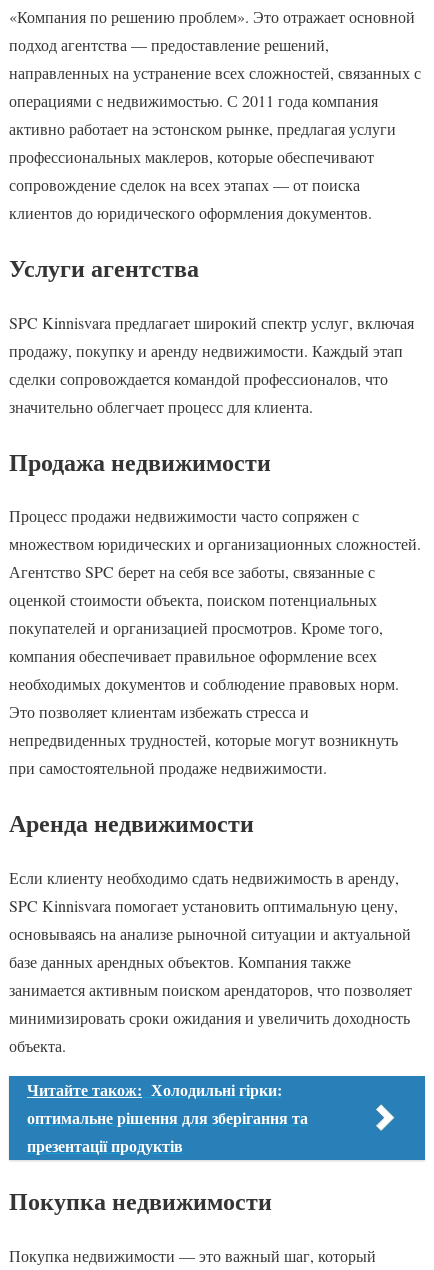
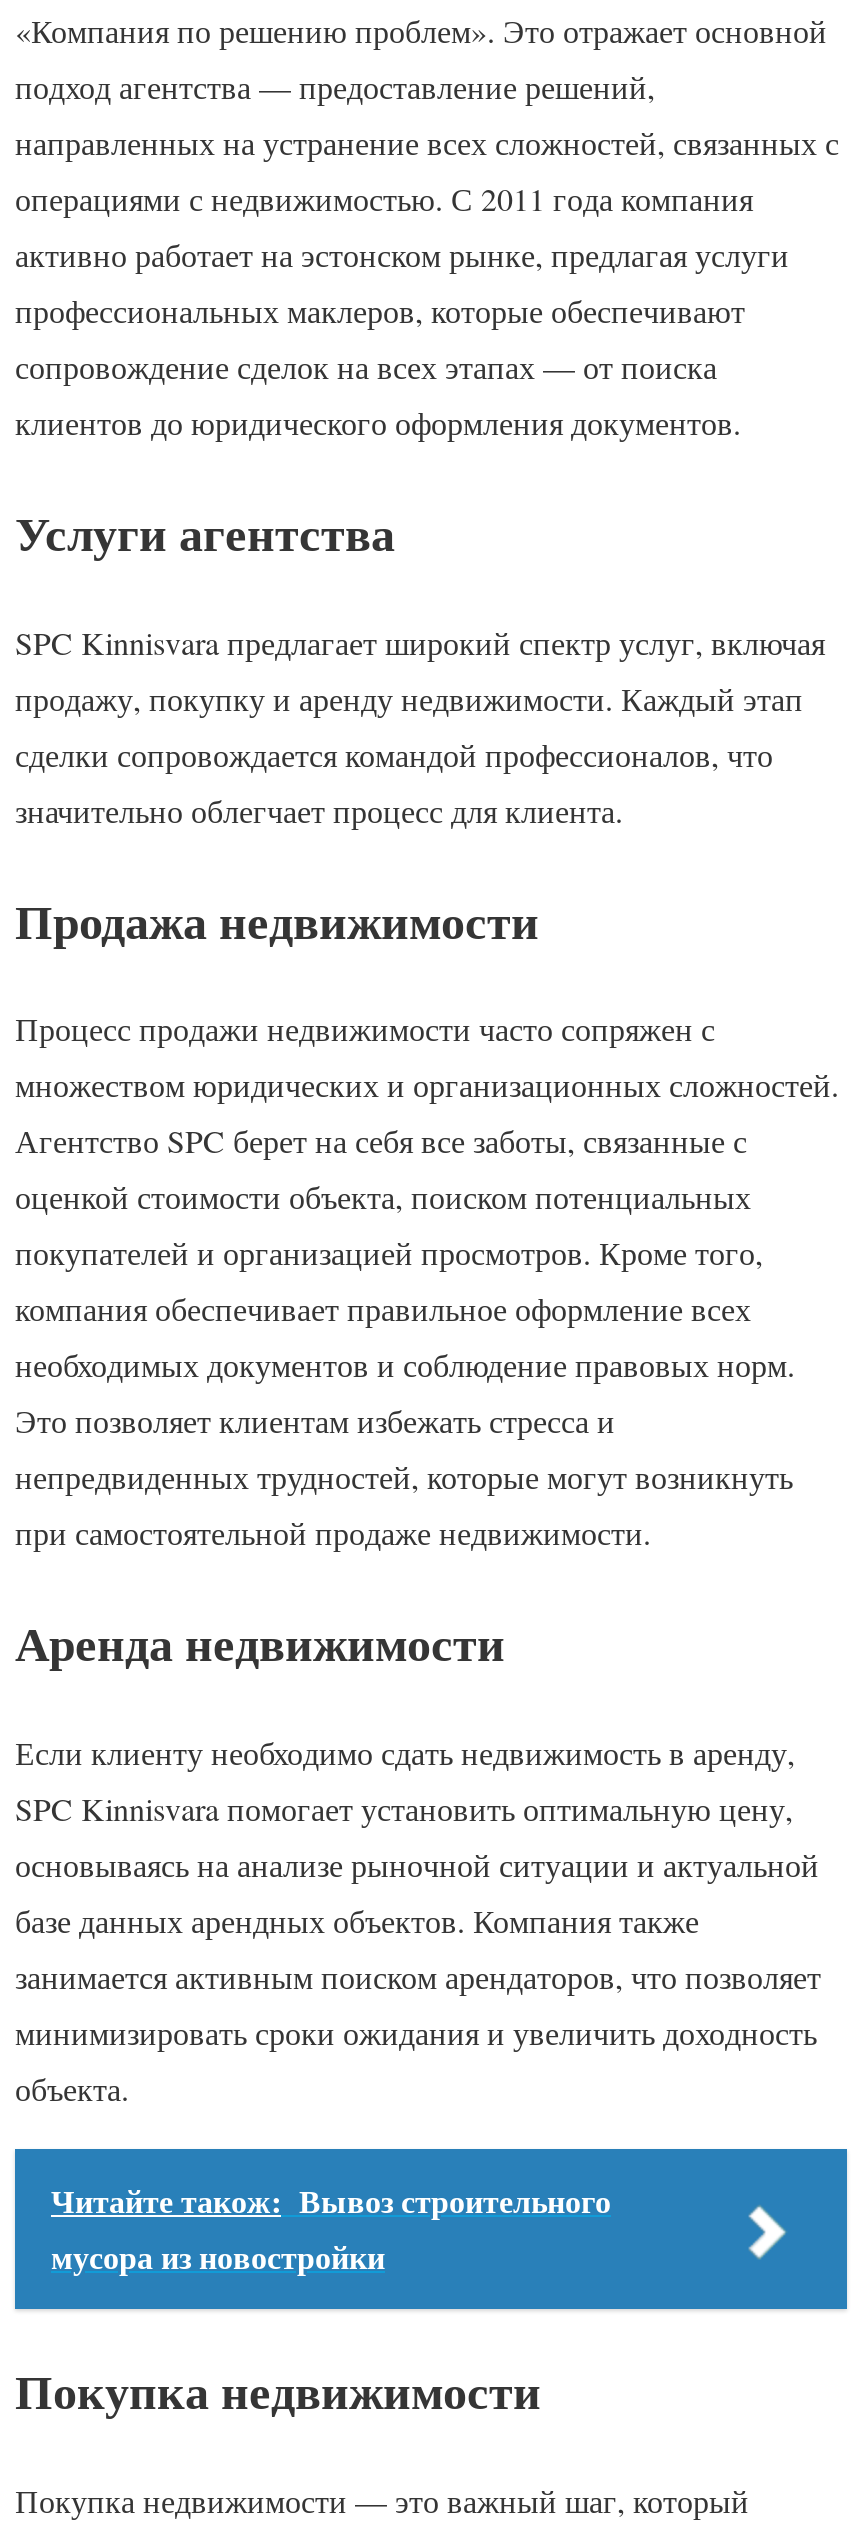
[27,1078,308,1157] Читайте також: Холодильні гірки: | оптимальне рішення для зберігання та | презентації продуктів -> [51,2177,611,2279] Читайте також: Вывоз строительного | мусора из новостройки

